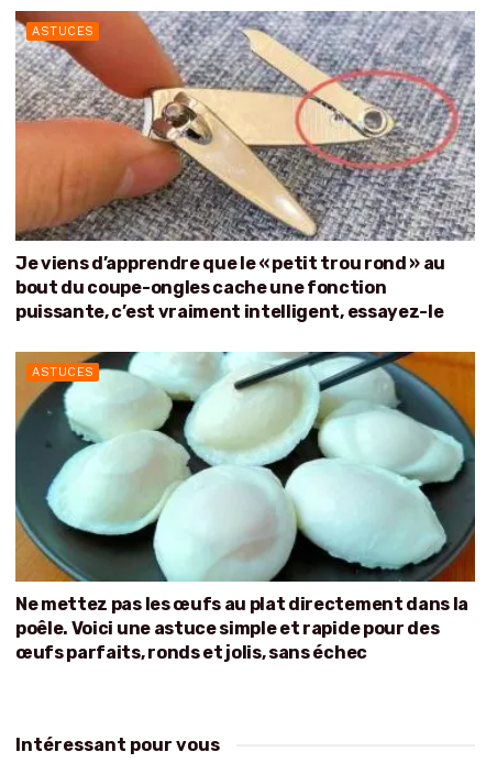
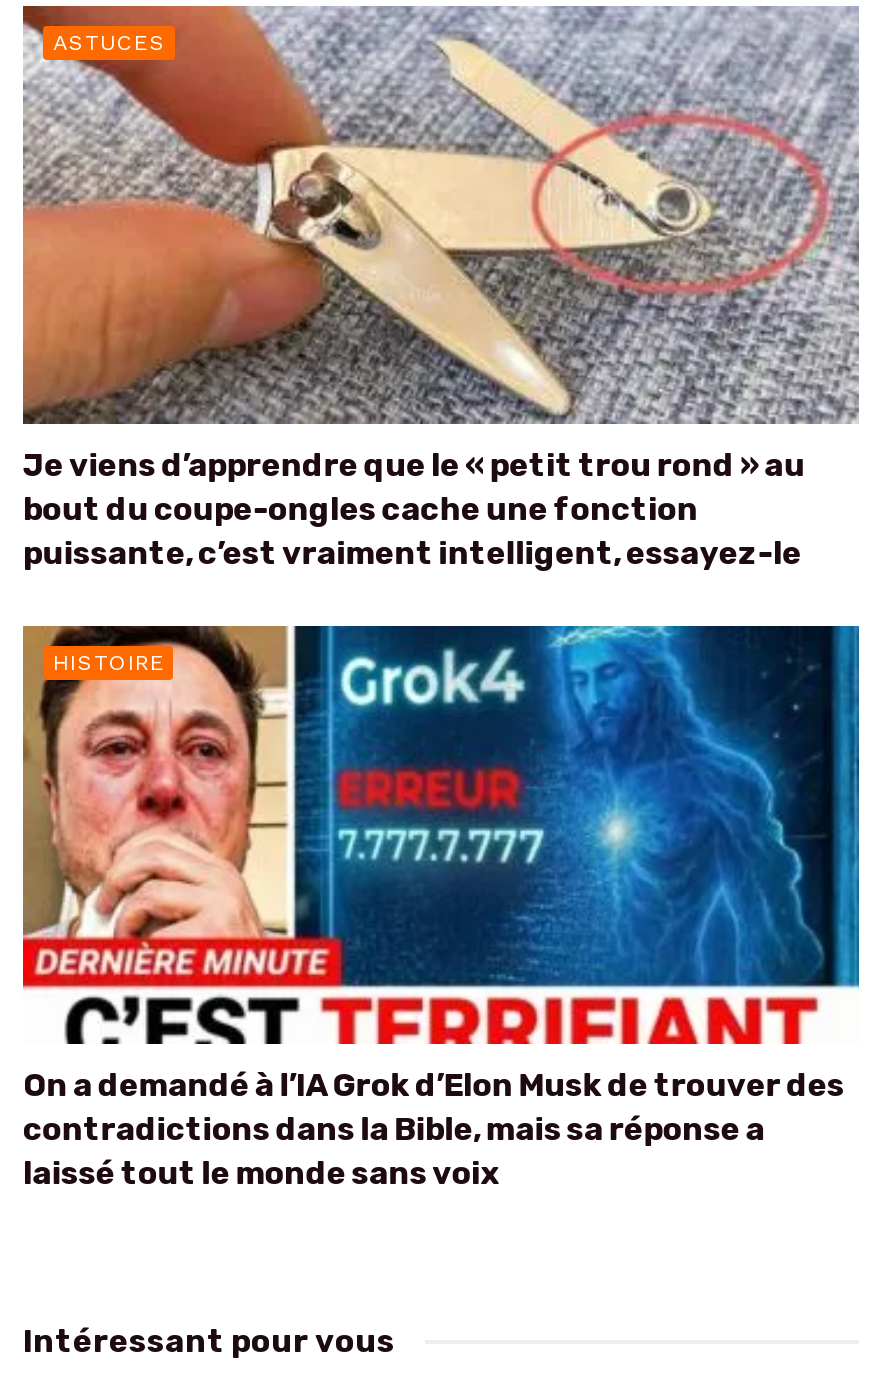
[14,351,476,583] [image] | ASTUCES -> [21,624,861,1046] [image] | HISTOIRE
[15,594,468,663] Ne mettez pas les œufs au plat directement dans la | poêle. Voici une astuce simple et rapide pour des | œufs parfaits, ronds et jolis, sans échec -> [23,1067,844,1193] On a demandé à l’IA Grok d’Elon Musk de trouver des | contradictions dans la Bible, mais sa réponse a | laissé tout le monde sans voix

